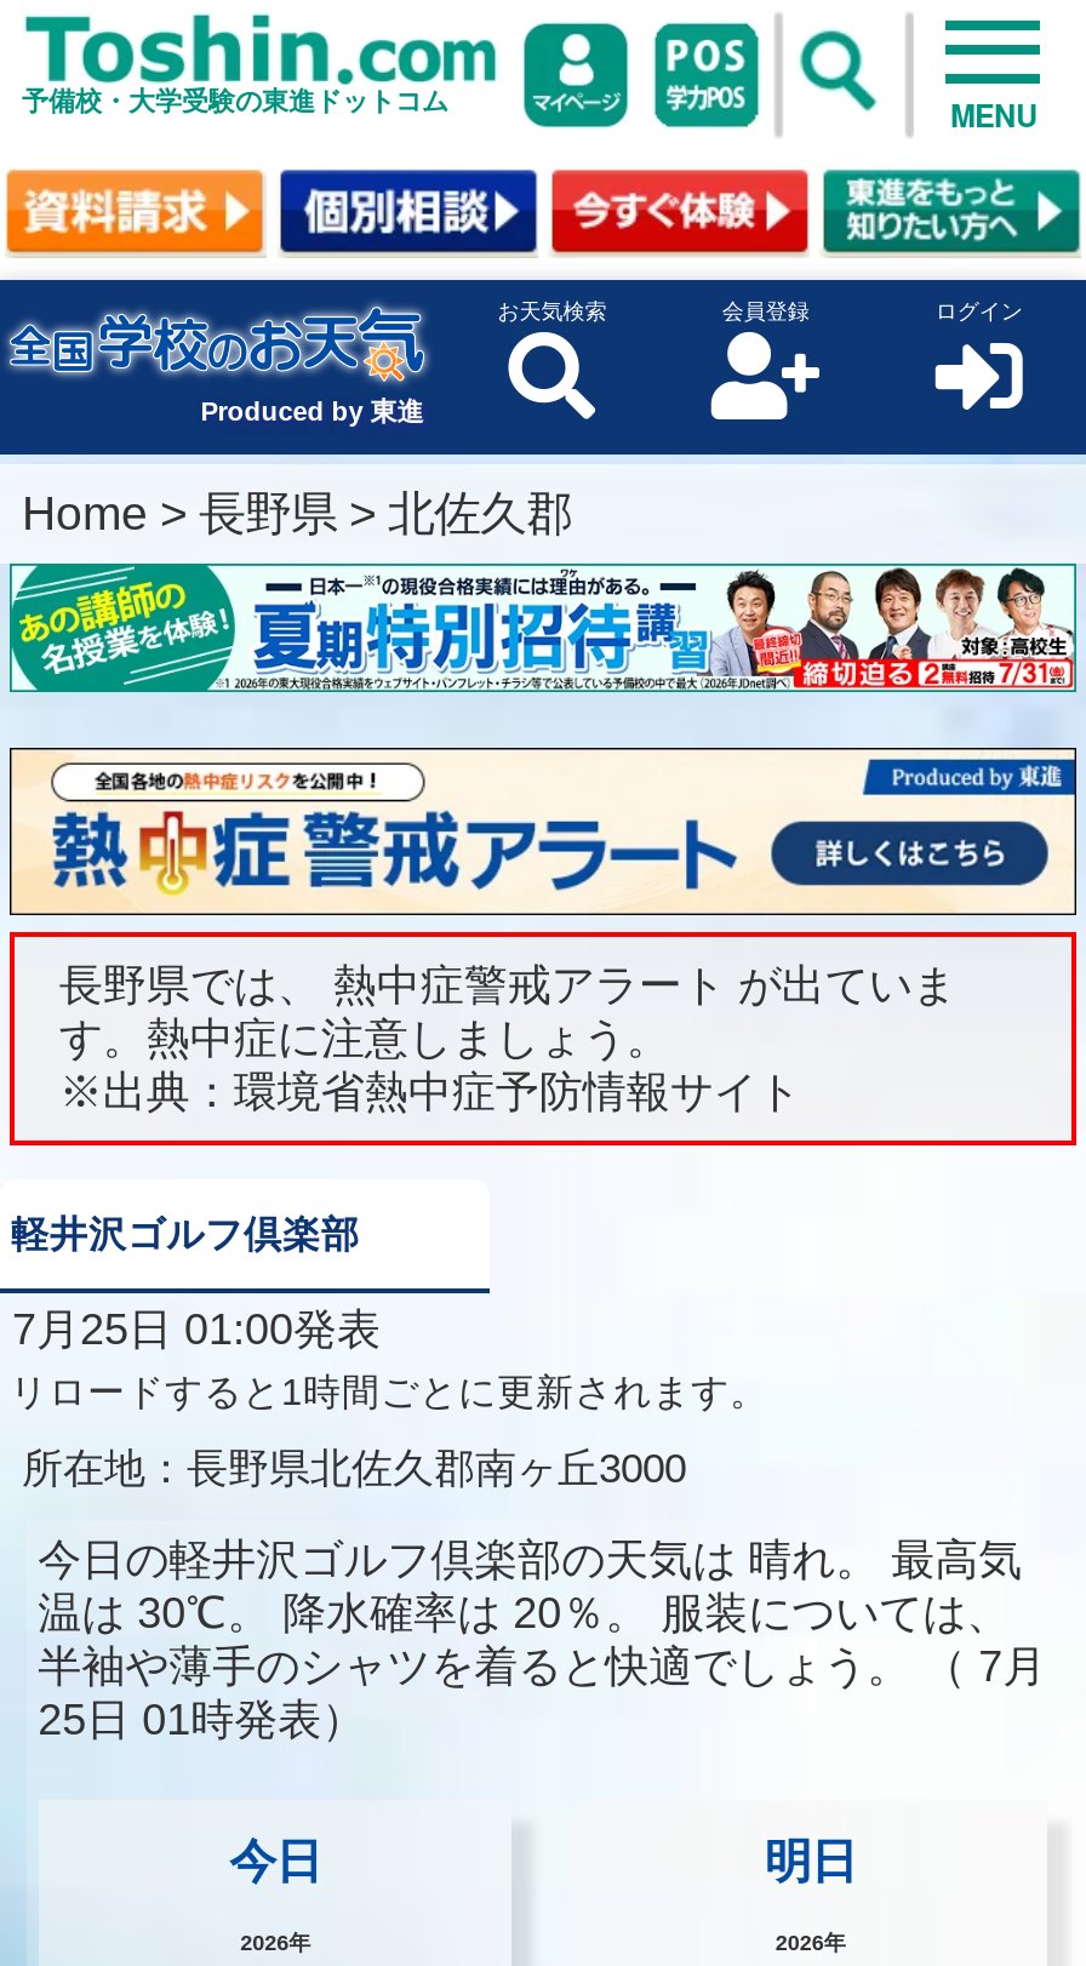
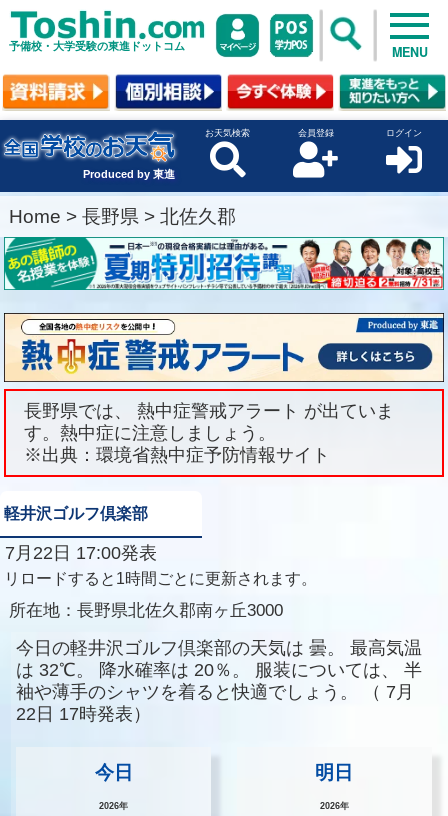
[0,1306,381,1354] 7月25日 01:00発表 -> [0,543,157,563] 7月22日 17:00発表
[38,1535,1046,1744] 今日の軽井沢ゴルフ倶楽部の天気は 晴れ。 最高気 | 温は 30℃。 降水確率は 20％。 服装については、 | 半袖や薄手のシャツを着ると快適でしょう。（ 7月 | 25日 01時発表） -> [16,638,422,724] 今日の軽井沢ゴルフ倶楽部の天気は 曇。 最高気温 | は 32℃。 降水確率は 20％。 服装については、 半 | 袖や薄手のシャツを着ると快適でしょう。（ 7月 | 22日 17時発表）

